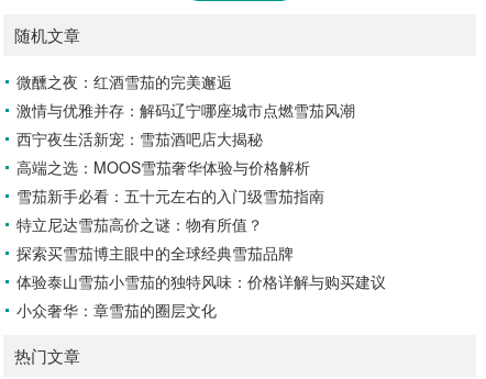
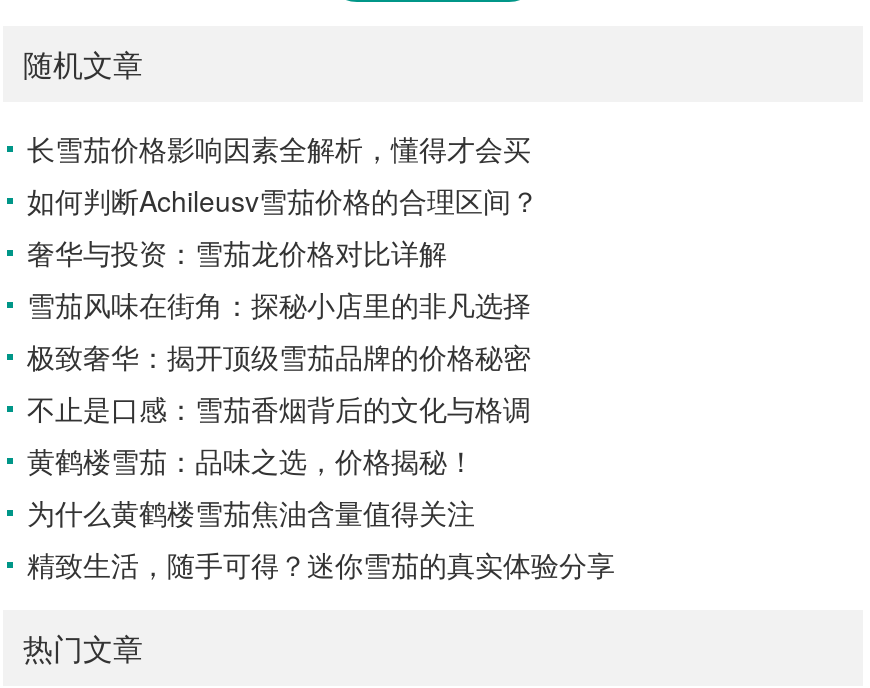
[16,70,386,321] 微醺之夜：红酒雪茄的完美邂逅 | 激情与优雅并存：解码辽宁哪座城市点燃雪茄风潮 | 西宁夜生活新宠：雪茄酒吧店大揭秘 | 高端之选：MOOS雪茄奢华体验与价格解析 | 雪茄新手必看：五十元左右的入门级雪茄指南 | 特立尼达雪茄高价之谜：物有所值？ | 探索买雪茄博主眼中的全球经典雪茄品牌 | 体验泰山雪茄小雪茄的独特风味：价格详解与购买建议 | 小众奢华：章雪茄的圈层文化 -> [27,128,615,584] 长雪茄价格影响因素全解析，懂得才会买 | 如何判断Achileusv雪茄价格的合理区间？ | 奢华与投资：雪茄龙价格对比详解 | 雪茄风味在街角：探秘小店里的非凡选择 | 极致奢华：揭开顶级雪茄品牌的价格秘密 | 不止是口感：雪茄香烟背后的文化与格调 | 黄鹤楼雪茄：品味之选，价格揭秘！ | 为什么黄鹤楼雪茄焦油含量值得关注 | 精致生活，随手可得？迷你雪茄的真实体验分享

